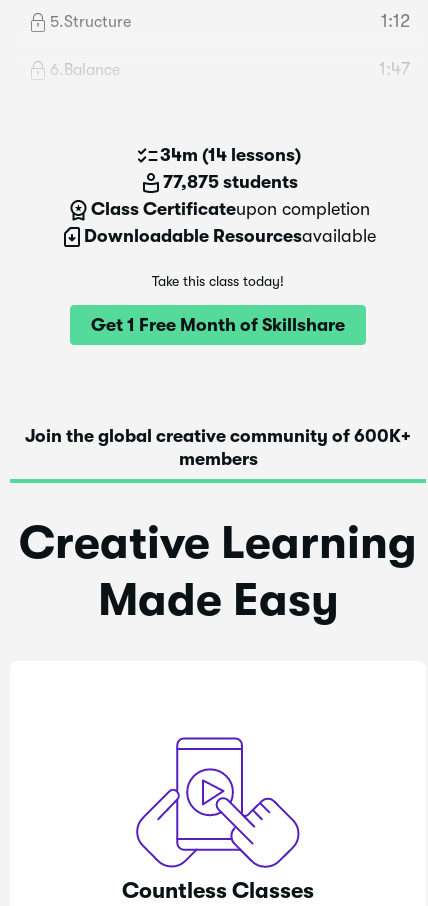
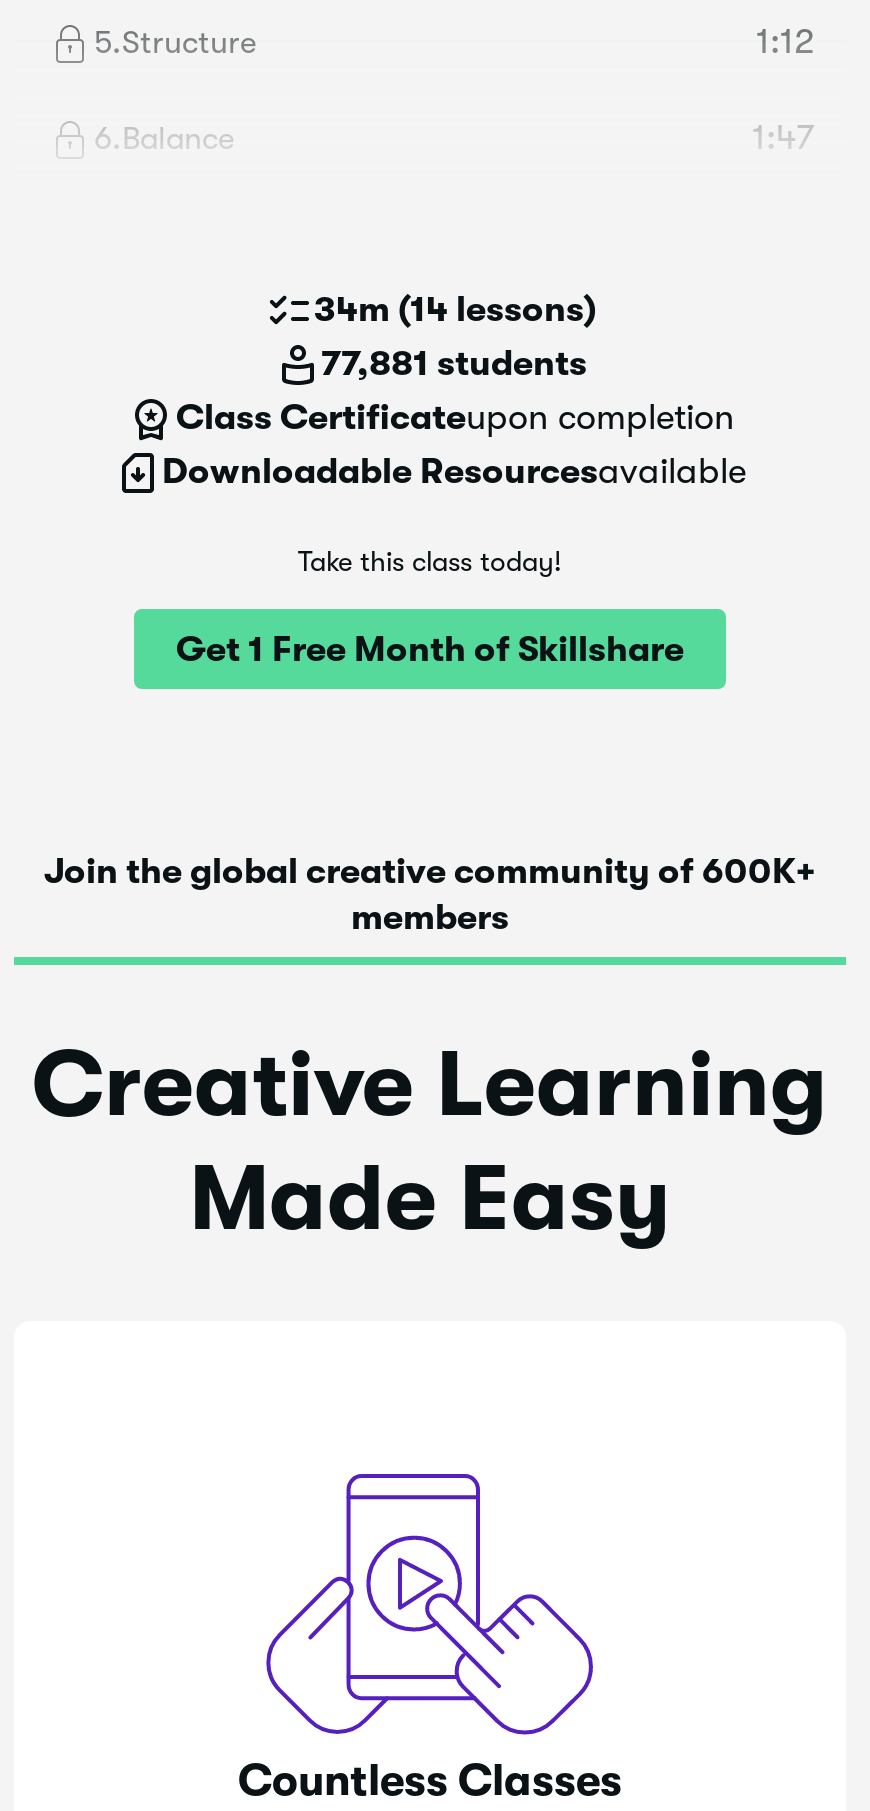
[162,172,297,192] 77,875 students -> [321,343,587,383] 77,881 students

